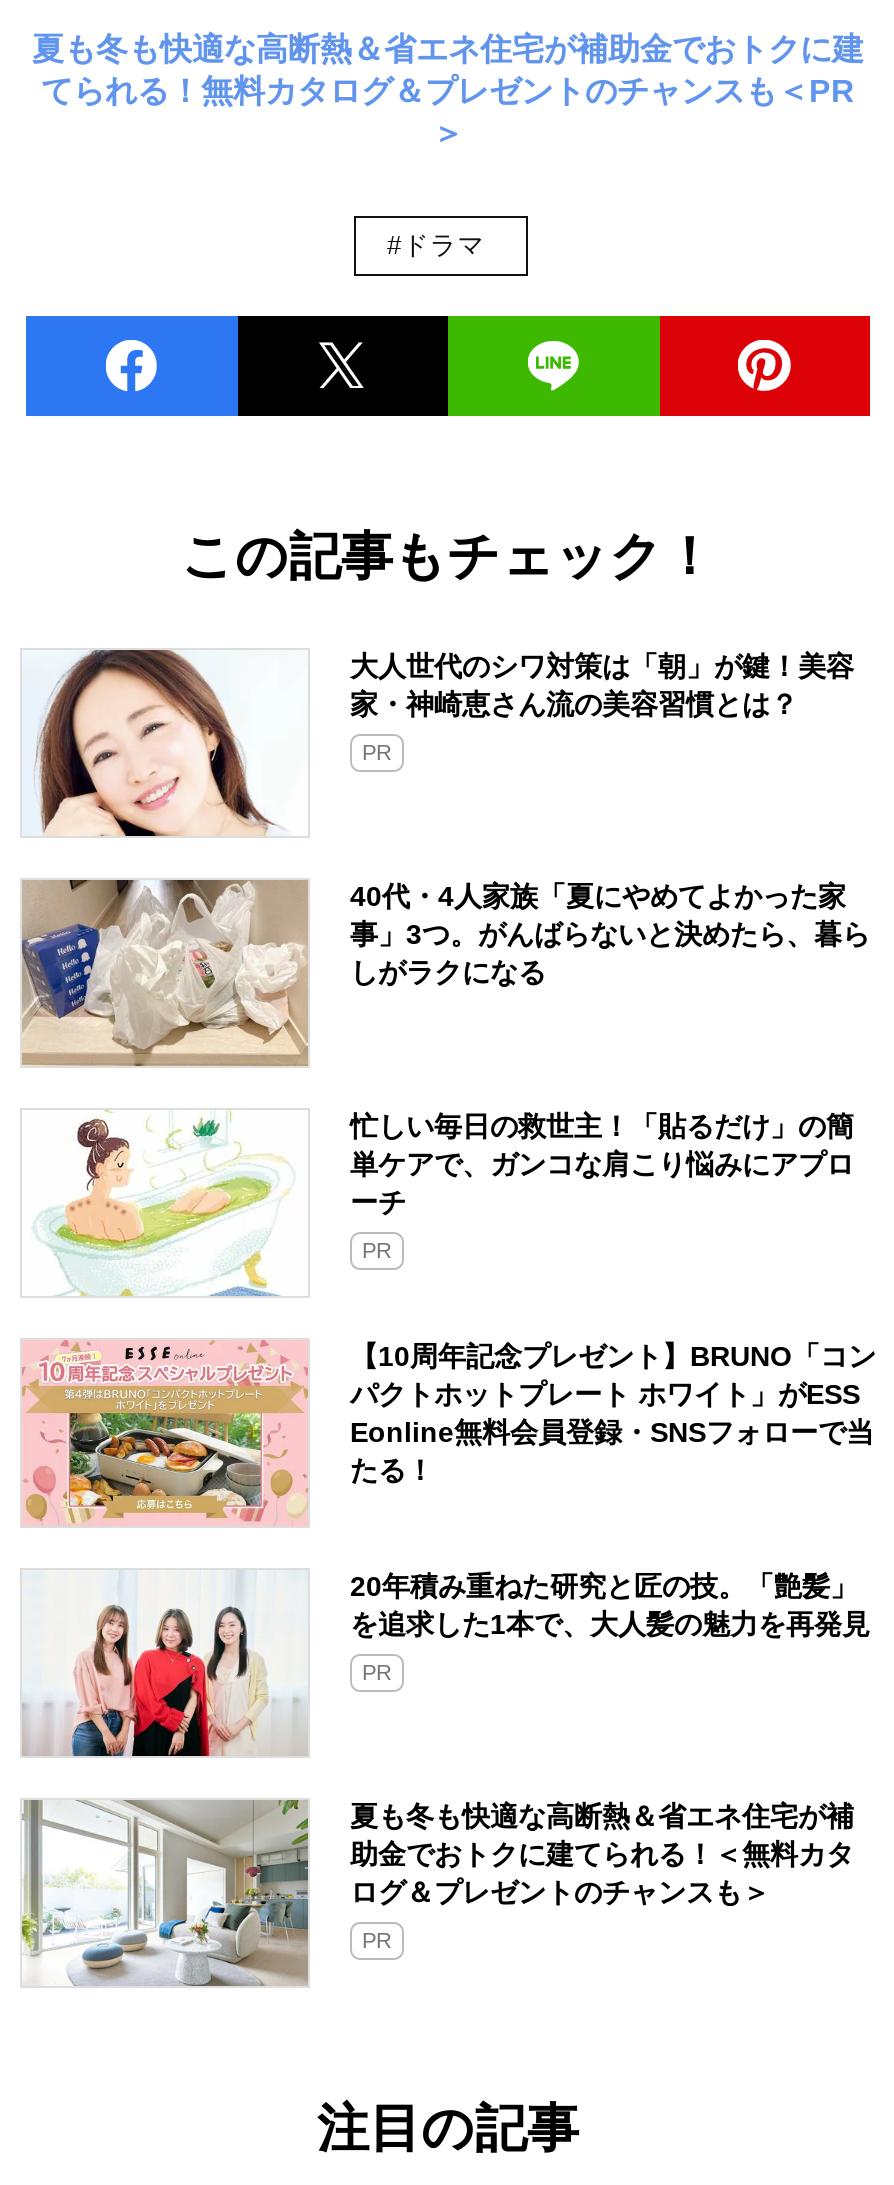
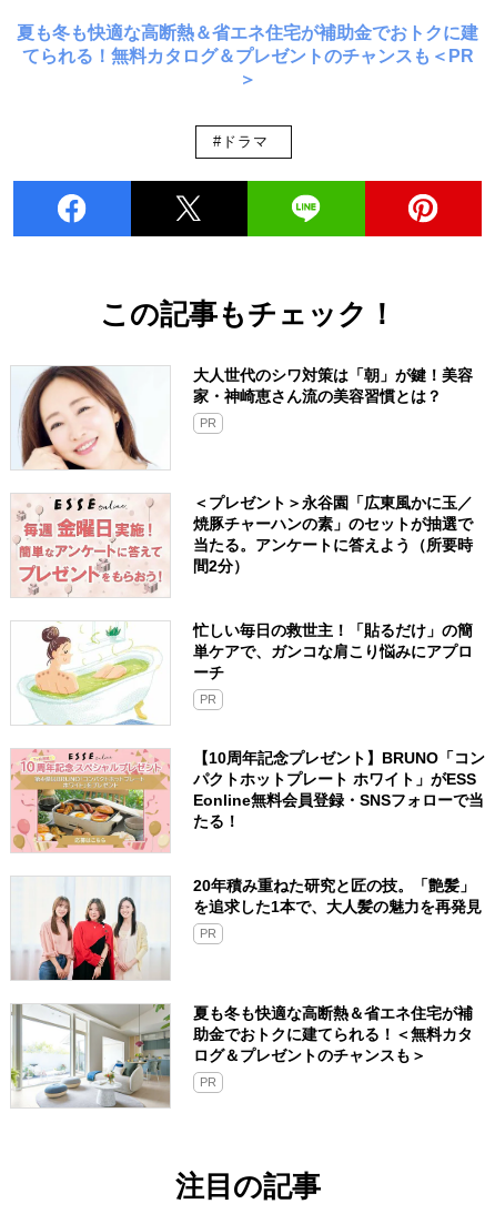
[20,878,870,1068] [image] | 40代・4人家族「夏にやめてよかった家 | 事」3つ。がんばらないと決めたら、暮ら | しがラクになる -> [11,493,473,597] [image] | ＜プレゼント＞永谷園「広東風かに玉／ | 焼豚チャーハンの素」のセットが抽選で | 当たる。アンケートに答えよう（所要時 | 間2分）

